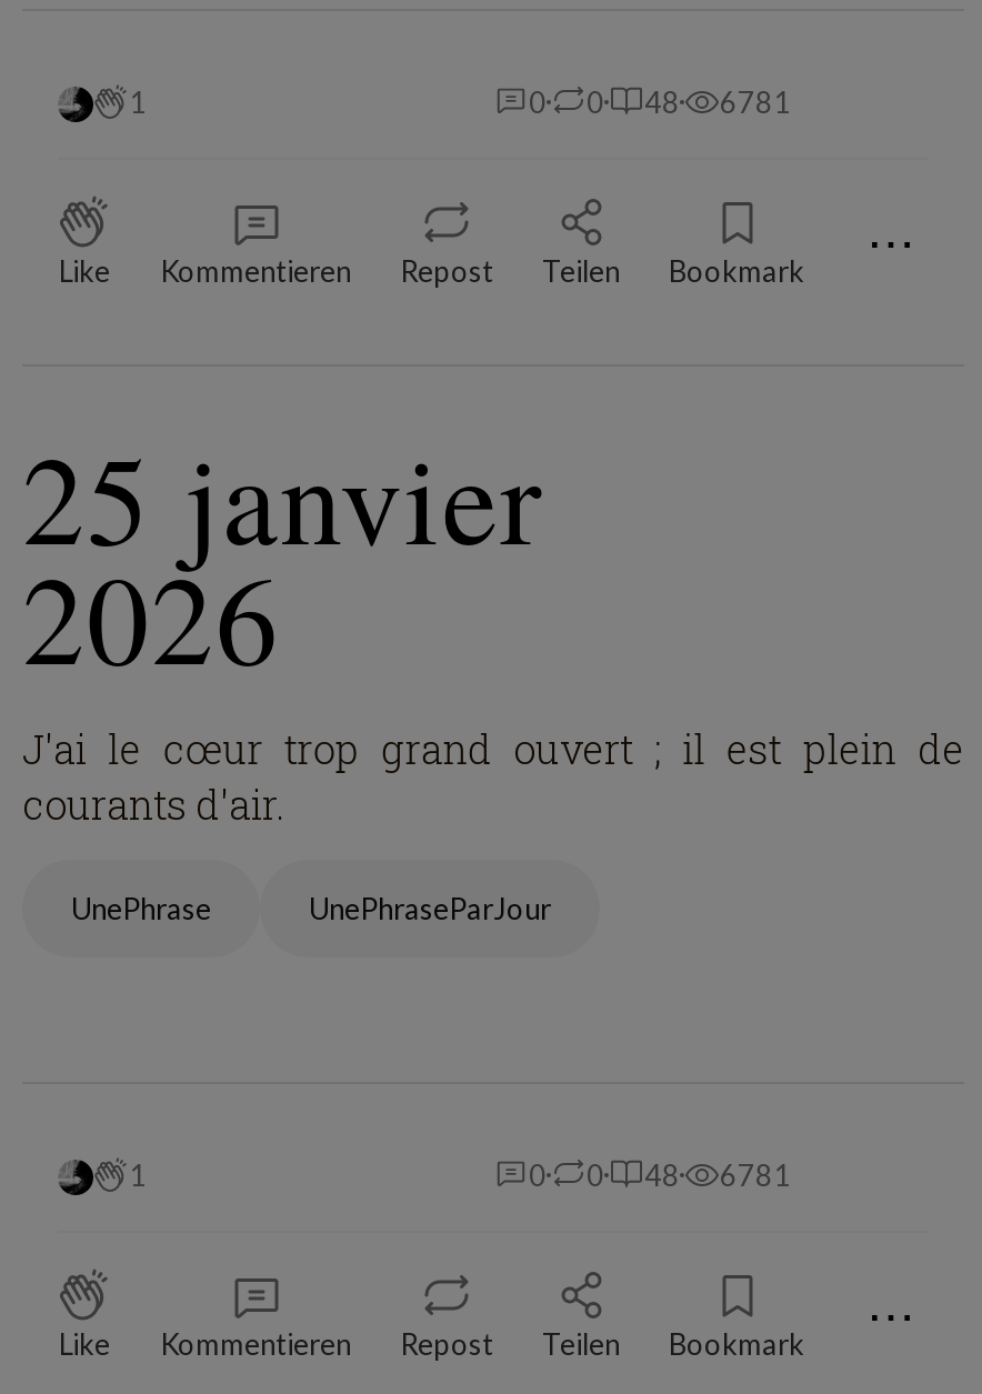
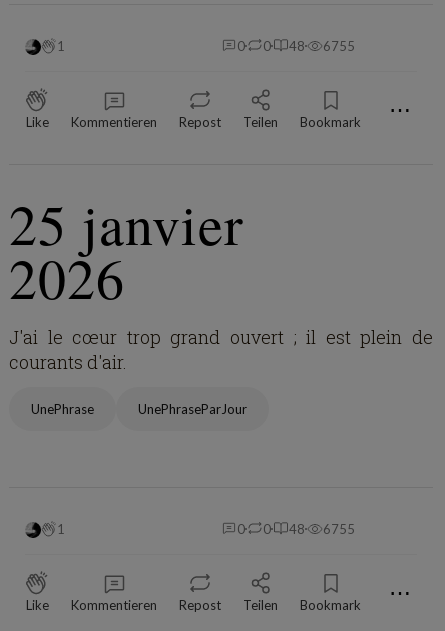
[529,84,791,120] 0 0 48 6781 -> [237,38,355,54] 0 0 48 6755
[529,1157,791,1193] 0 0 48 6781 -> [237,521,355,537] 0 0 48 6755

